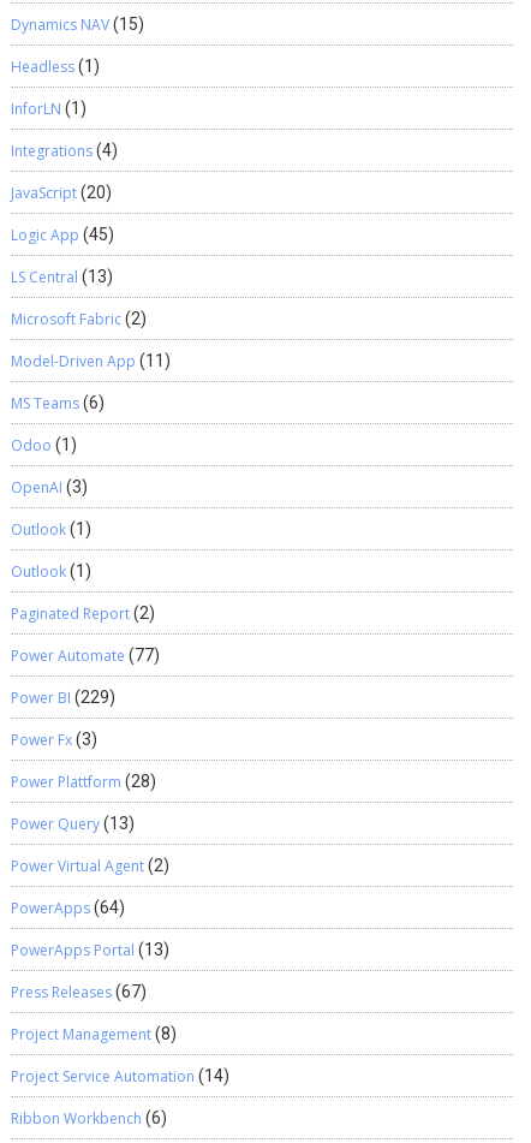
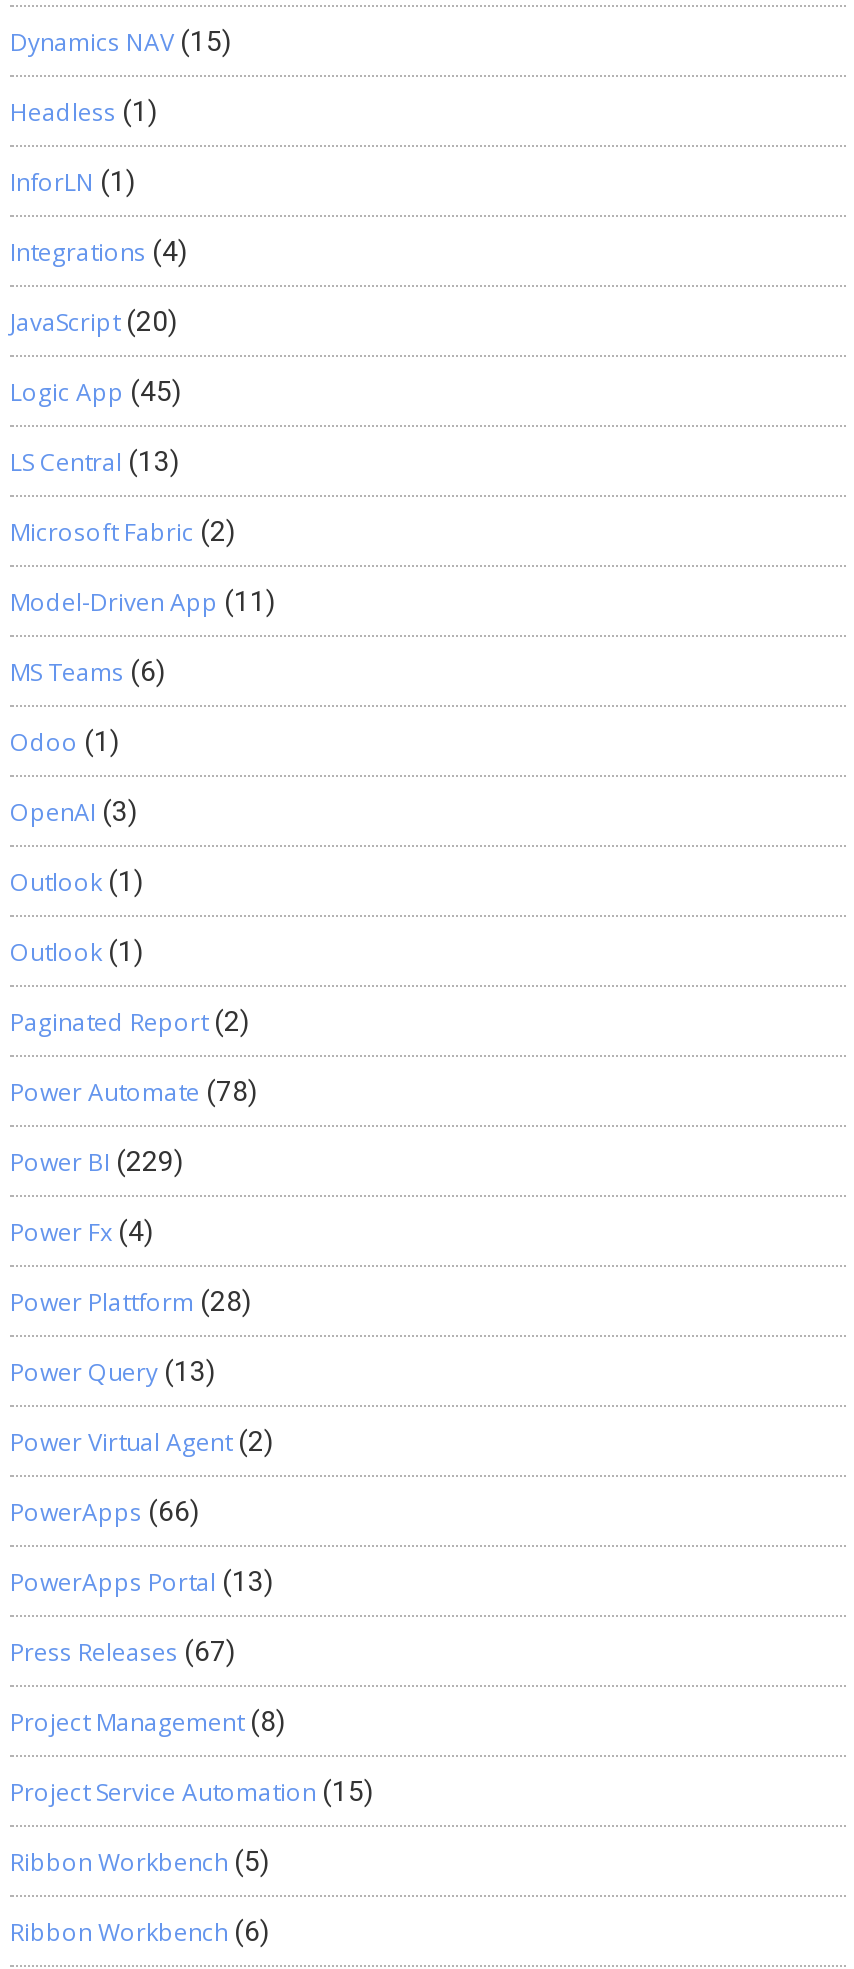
[11,645,160,666] Power Automate (77) -> [10,1075,258,1109] Power Automate (78)
[11,730,97,750] Power Fx (3) -> [10,1215,154,1249] Power Fx (4)
[11,898,125,918] PowerApps (64) -> [10,1495,200,1529] PowerApps (66)
[11,1066,229,1087] Project Service Automation (14) -> [10,1775,374,1879] Project Service Automation (15) | Ribbon Workbench (5)

